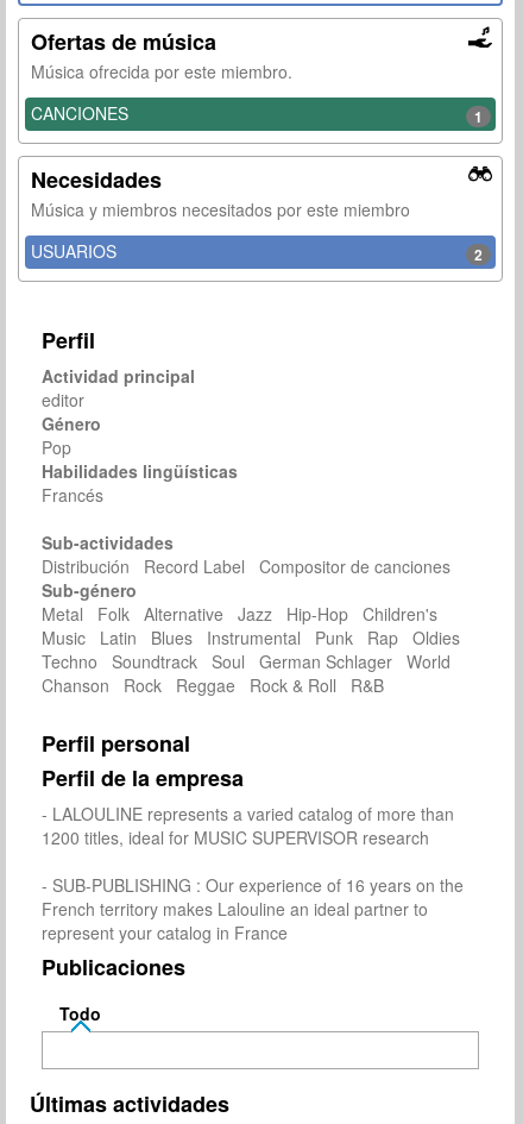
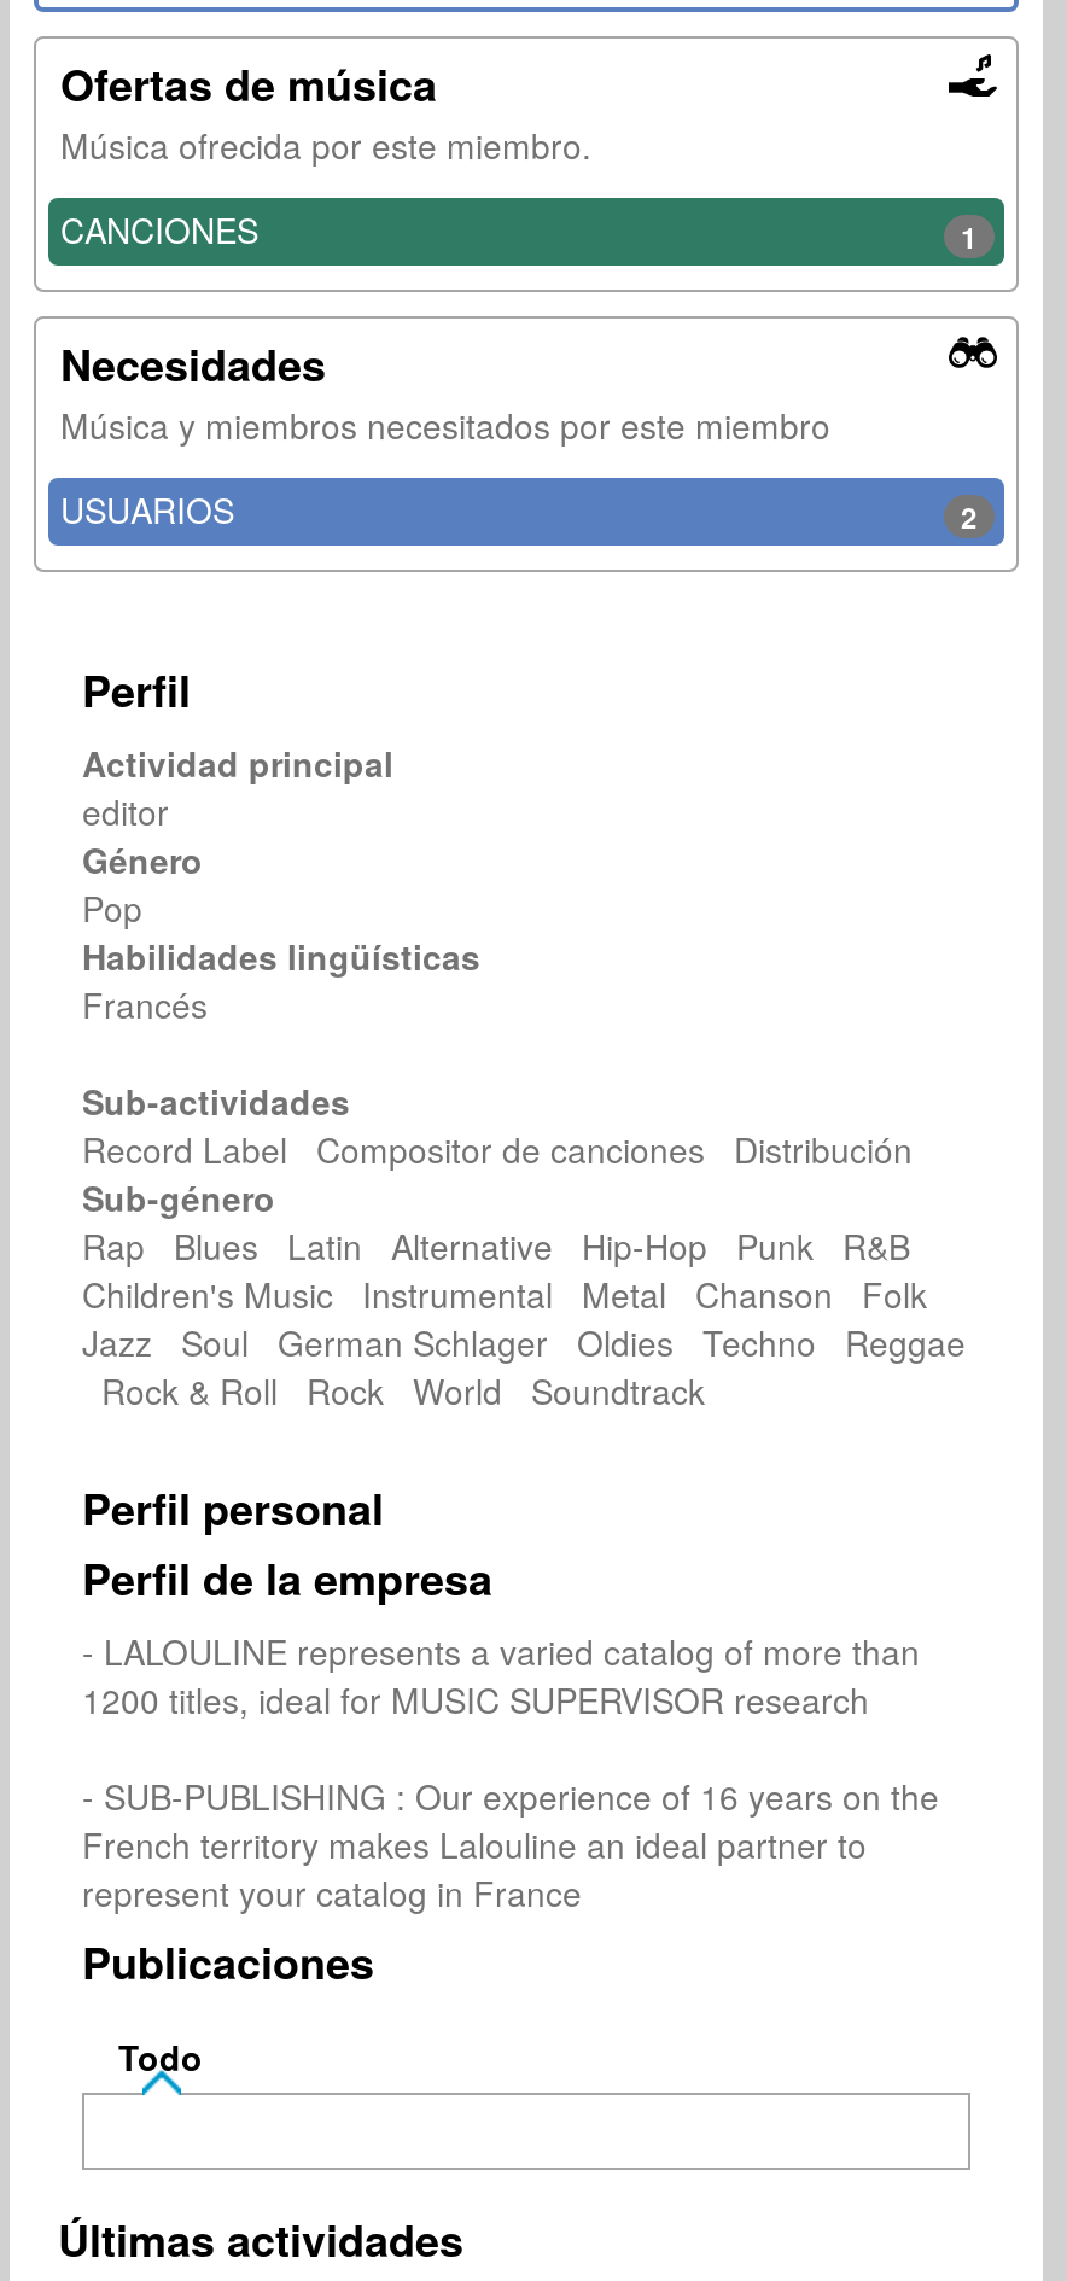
[42,554,460,578] Distribución Record Label Compositor de canciones -> [82,1125,932,1173] Record Label Compositor de canciones Distribución
[42,602,470,697] Metal Folk Alternative Jazz Hip-Hop Children's | Music Latin Blues Instrumental Punk Rap Oldies | Techno Soundtrack Soul German Schlager World | Chanson Rock Reggae Rock & Roll R&B -> [82,1221,966,1414] Rap Blues Latin Alternative Hip-Hop Punk R&B | Children's Music Instrumental Metal Chanson Folk | Jazz Soul German Schlager Oldies Techno Reggae | Rock & Roll Rock World Soundtrack

